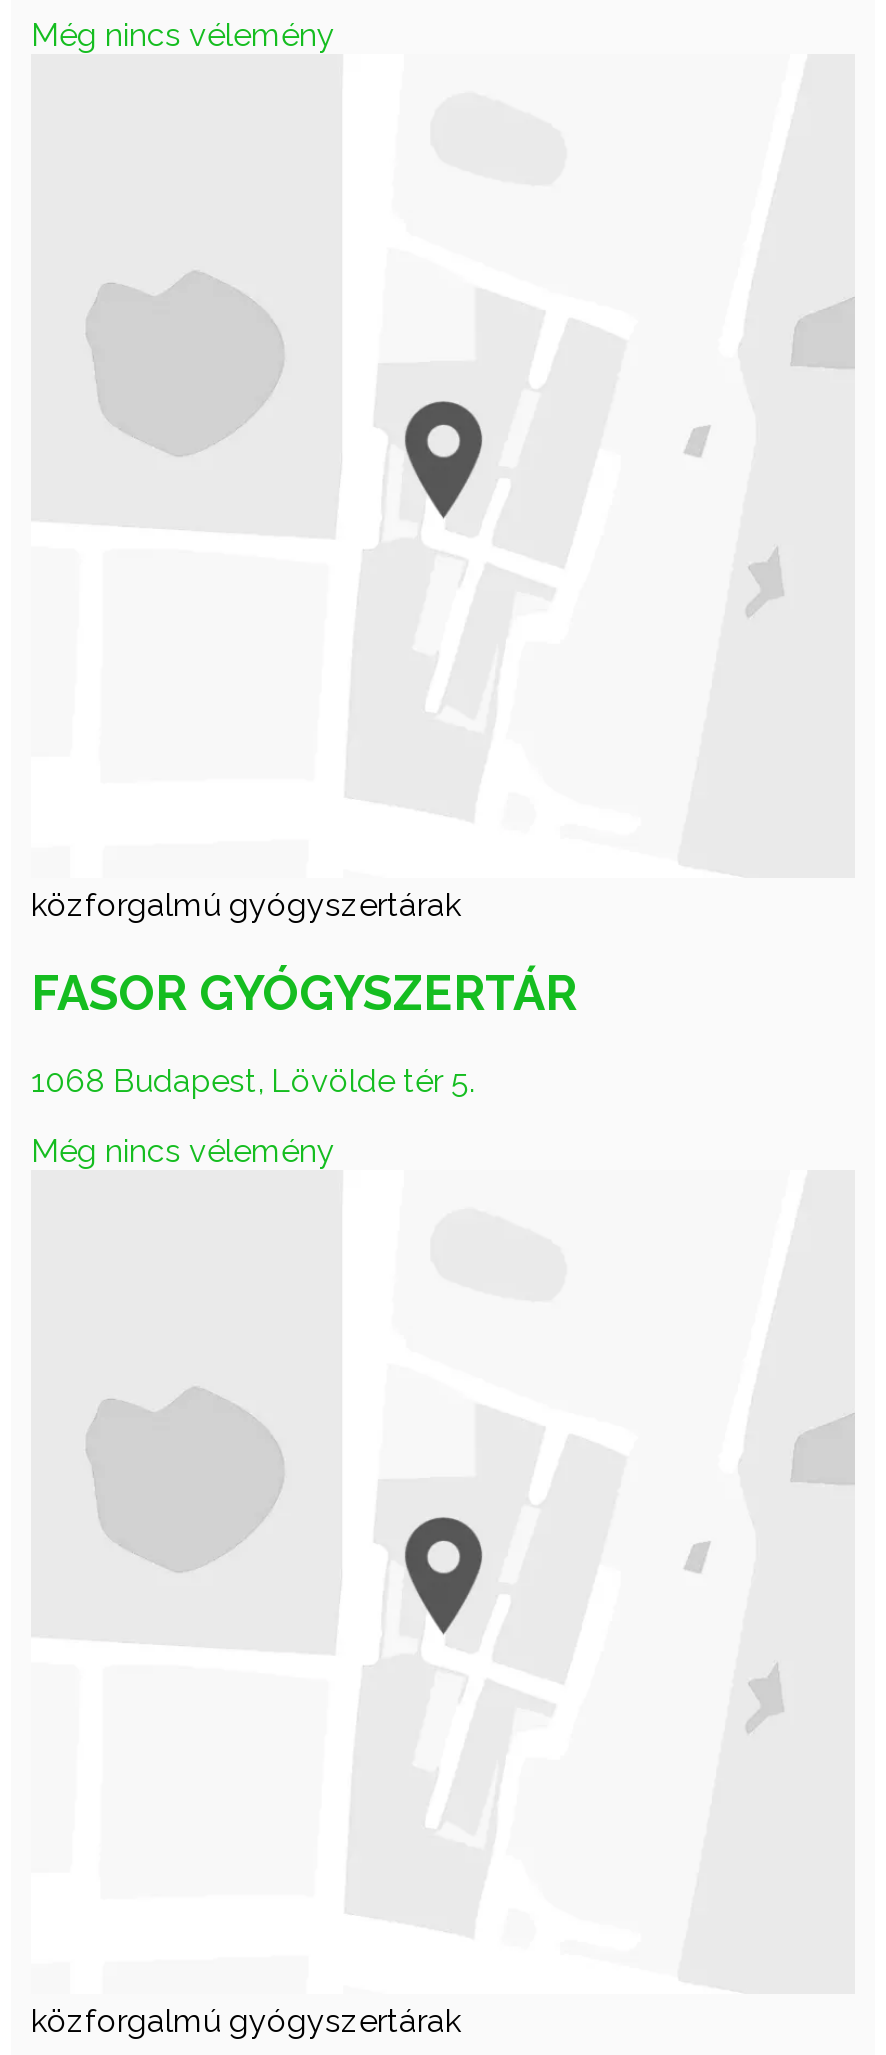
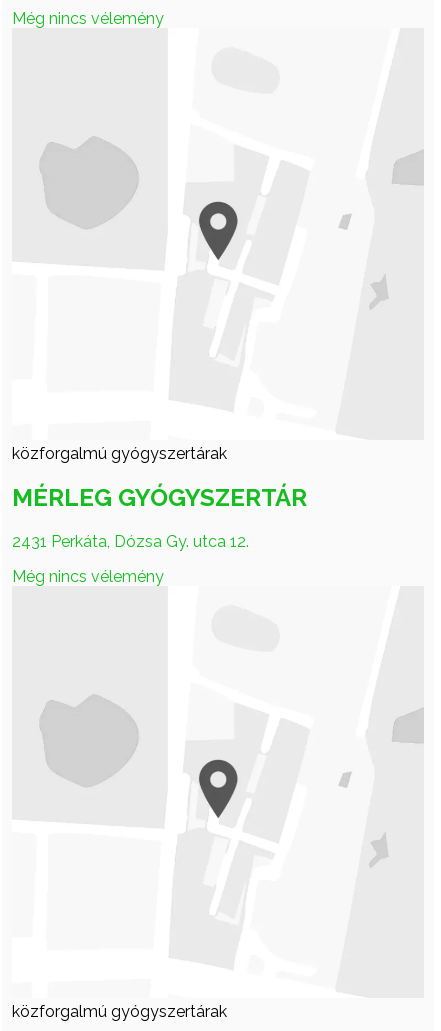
[31,965,577,1023] FASOR GYÓGYSZERTÁR -> [12,483,307,512] MÉRLEG GYÓGYSZERTÁR
[31,1062,475,1100] 1068 Budapest, Lövölde tér 5. -> [12,532,249,551] 2431 Perkáta, Dózsa Gy. utca 12.

